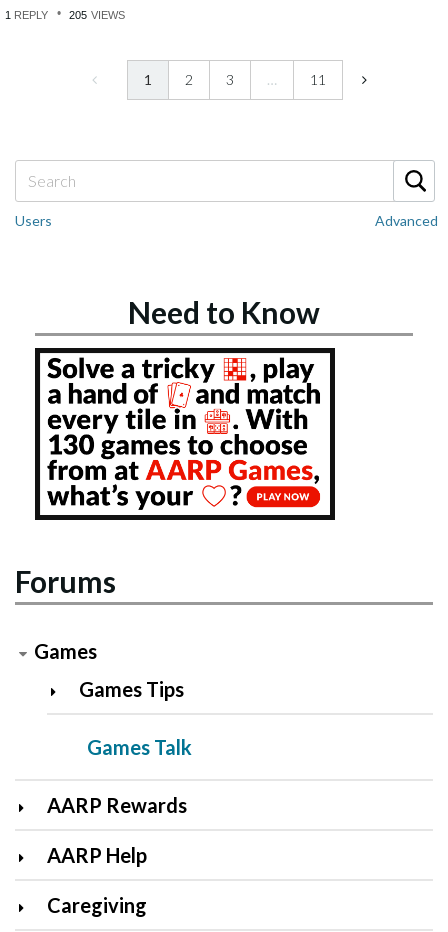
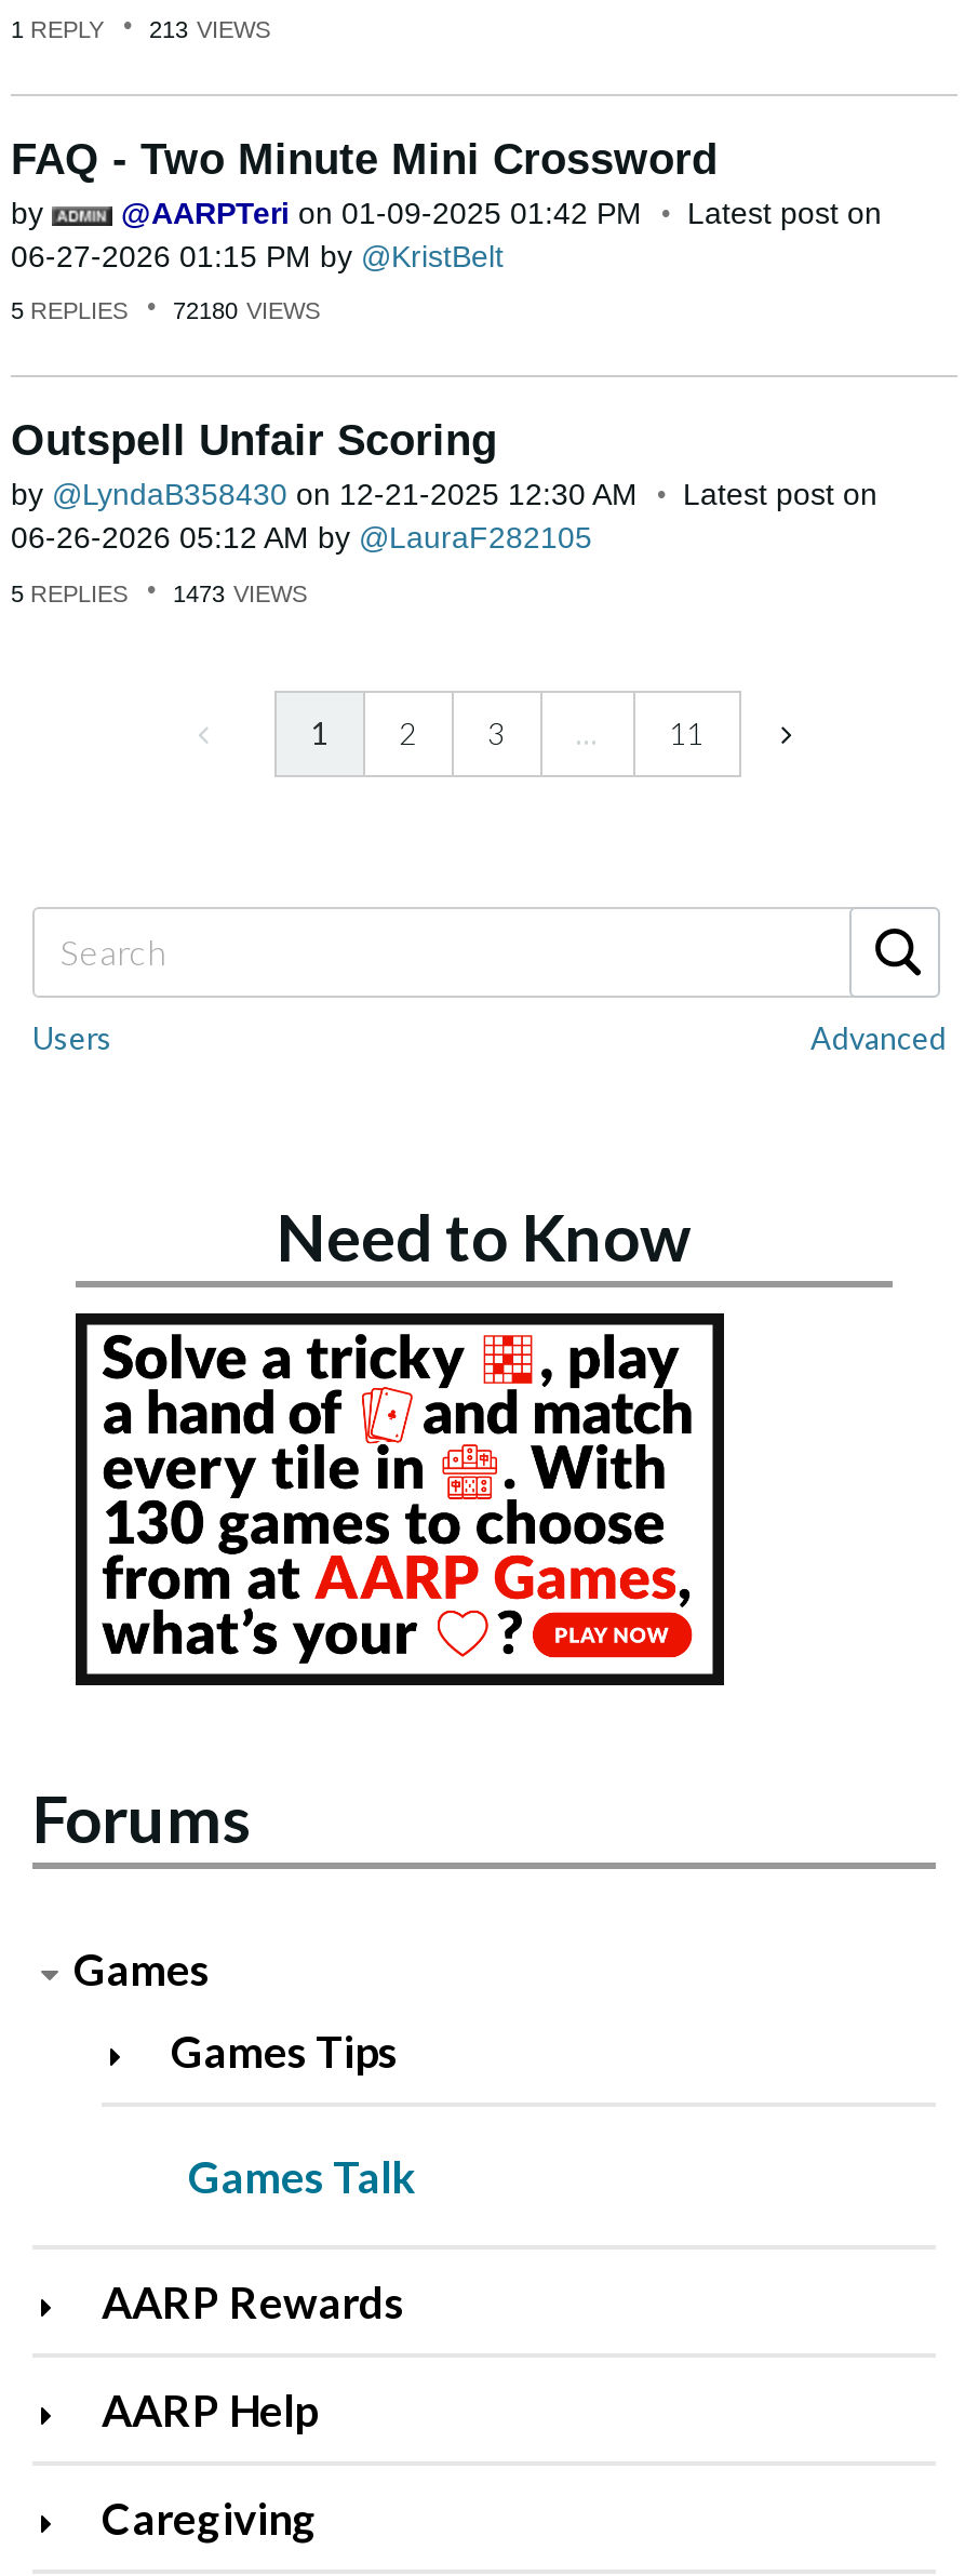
[69,9,125,21] 205 VIEWS -> [11,16,882,606] 213 VIEWS | FAQ - Two Minute Mini Crossword | by | AARPTeri on 01-09-2025 01:42 PM | Latest post on | 06-27-2026 01:15 PM by | KristBelt | 5 REPLIES | 72180 VIEWS | Outspell Unfair Scoring | by | LyndaB358430 on 12-21-2025 12:30 AM | Latest post on | 06-26-2026 05:12 AM by | LauraF282105 | 5 REPLIES | 1473 VIEWS

